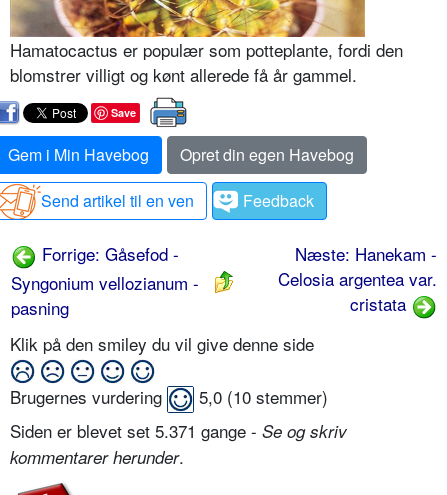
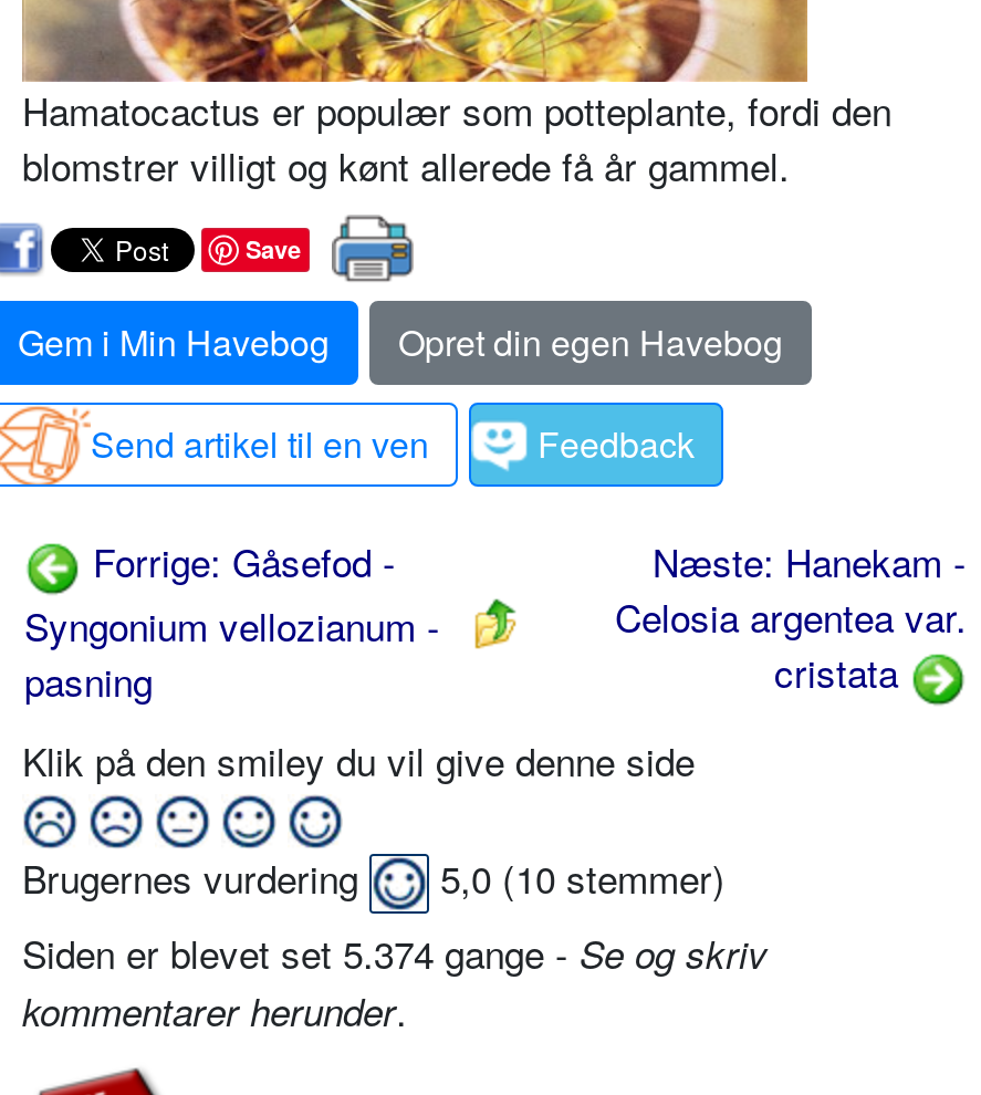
[10,418,347,443] Siden er blevet set 5.371 gange - Se og skriv -> [22,925,768,980] Siden er blevet set 5.374 gange - Se og skriv

